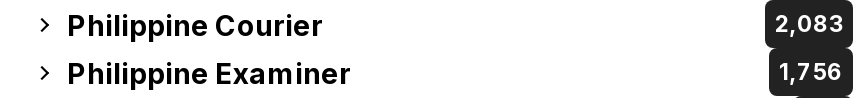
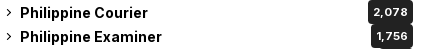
[775,10,843,38] 2,083 -> [373,5,408,19] 2,078

